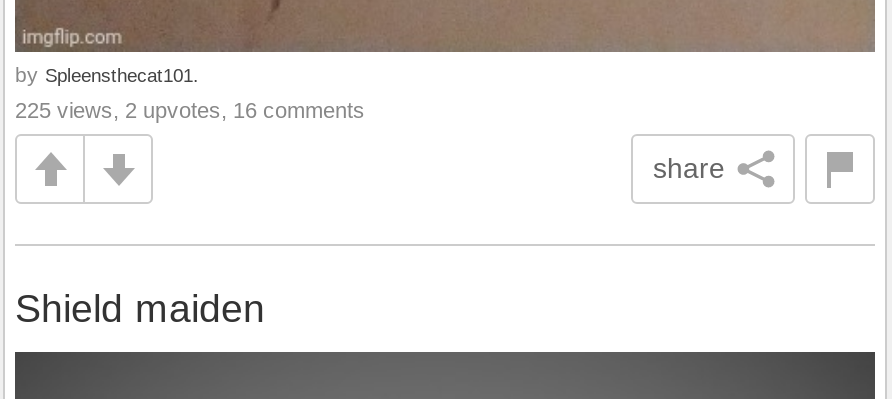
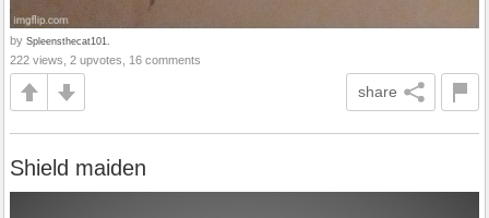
[15,98,365,122] 225 views, 2 upvotes, 16 comments -> [10,54,201,67] 222 views, 2 upvotes, 16 comments

